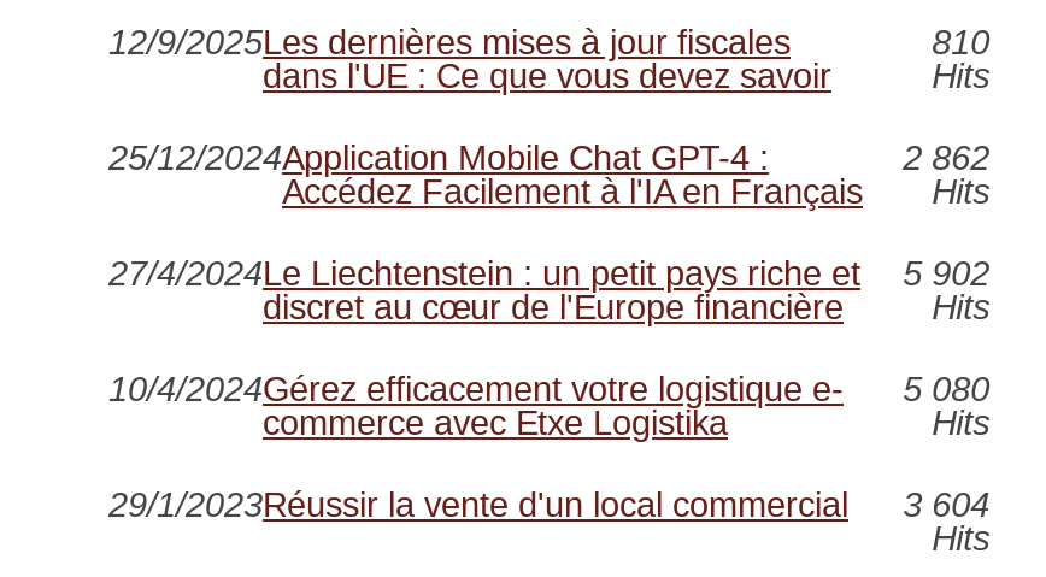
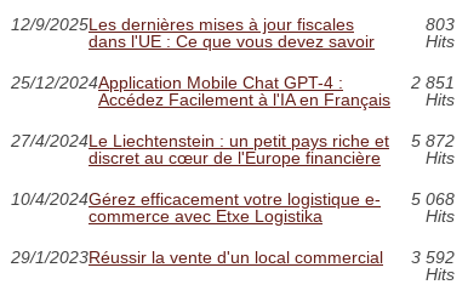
[932,23,990,61] 810 -> [425,14,454,34] 803
[903,138,990,177] 2 862 -> [411,73,454,92] 2 851
[108,254,990,292] 27/4/2024 Le Liechtenstein : un petit pays riche et 5 902 -> [11,131,454,150] 27/4/2024 Le Liechtenstein : un petit pays riche et 5 872
[108,370,990,408] 10/4/2024Gérez efficacement votre logistique e- 5 080 -> [11,189,454,209] 10/4/2024Gérez efficacement votre logistique e- 5 068
[108,485,990,524] 29/1/2023Réussir la vente d'un local commercial 3 604 -> [11,247,454,267] 29/1/2023Réussir la vente d'un local commercial 3 592

